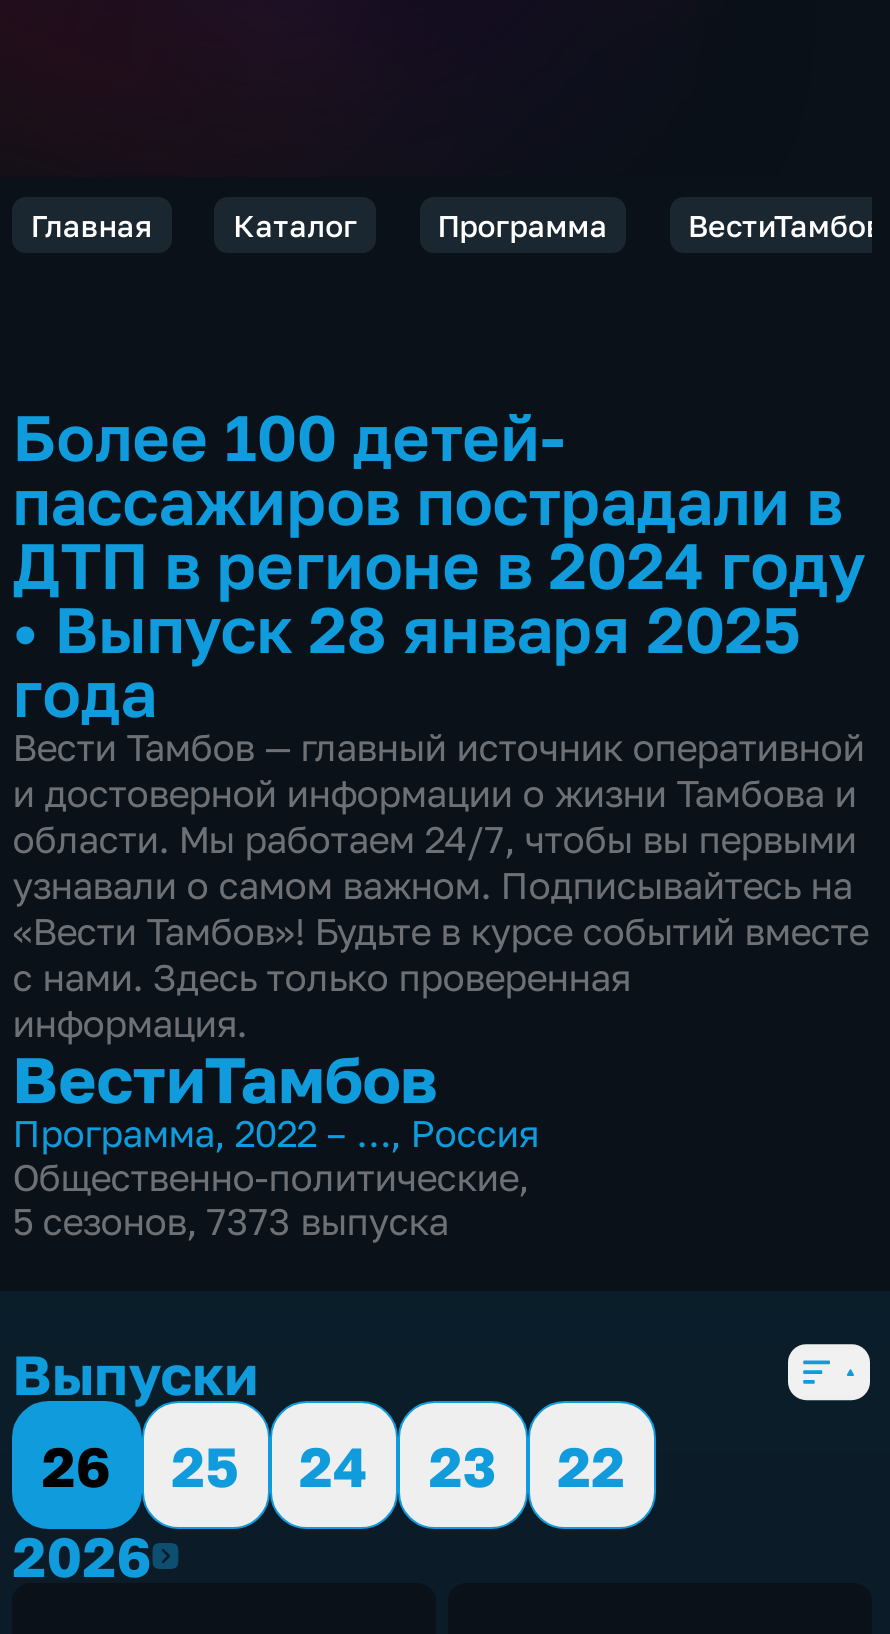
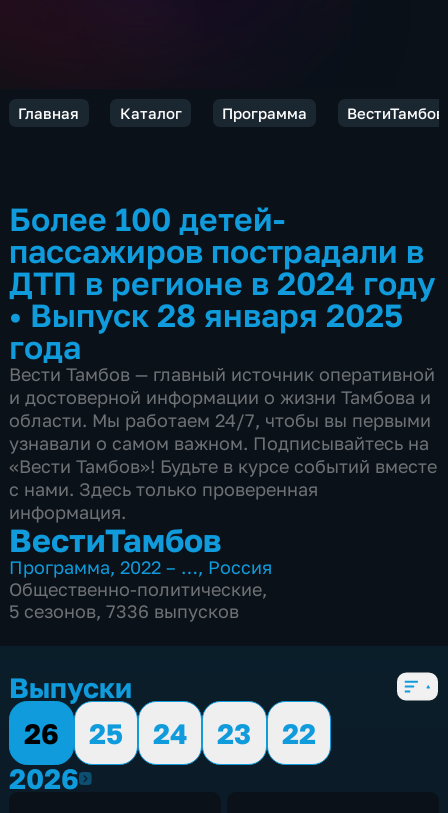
[12,1199,448,1243] 5 сезонов, 7373 выпуска -> [9,600,239,622] 5 сезонов, 7336 выпусков

